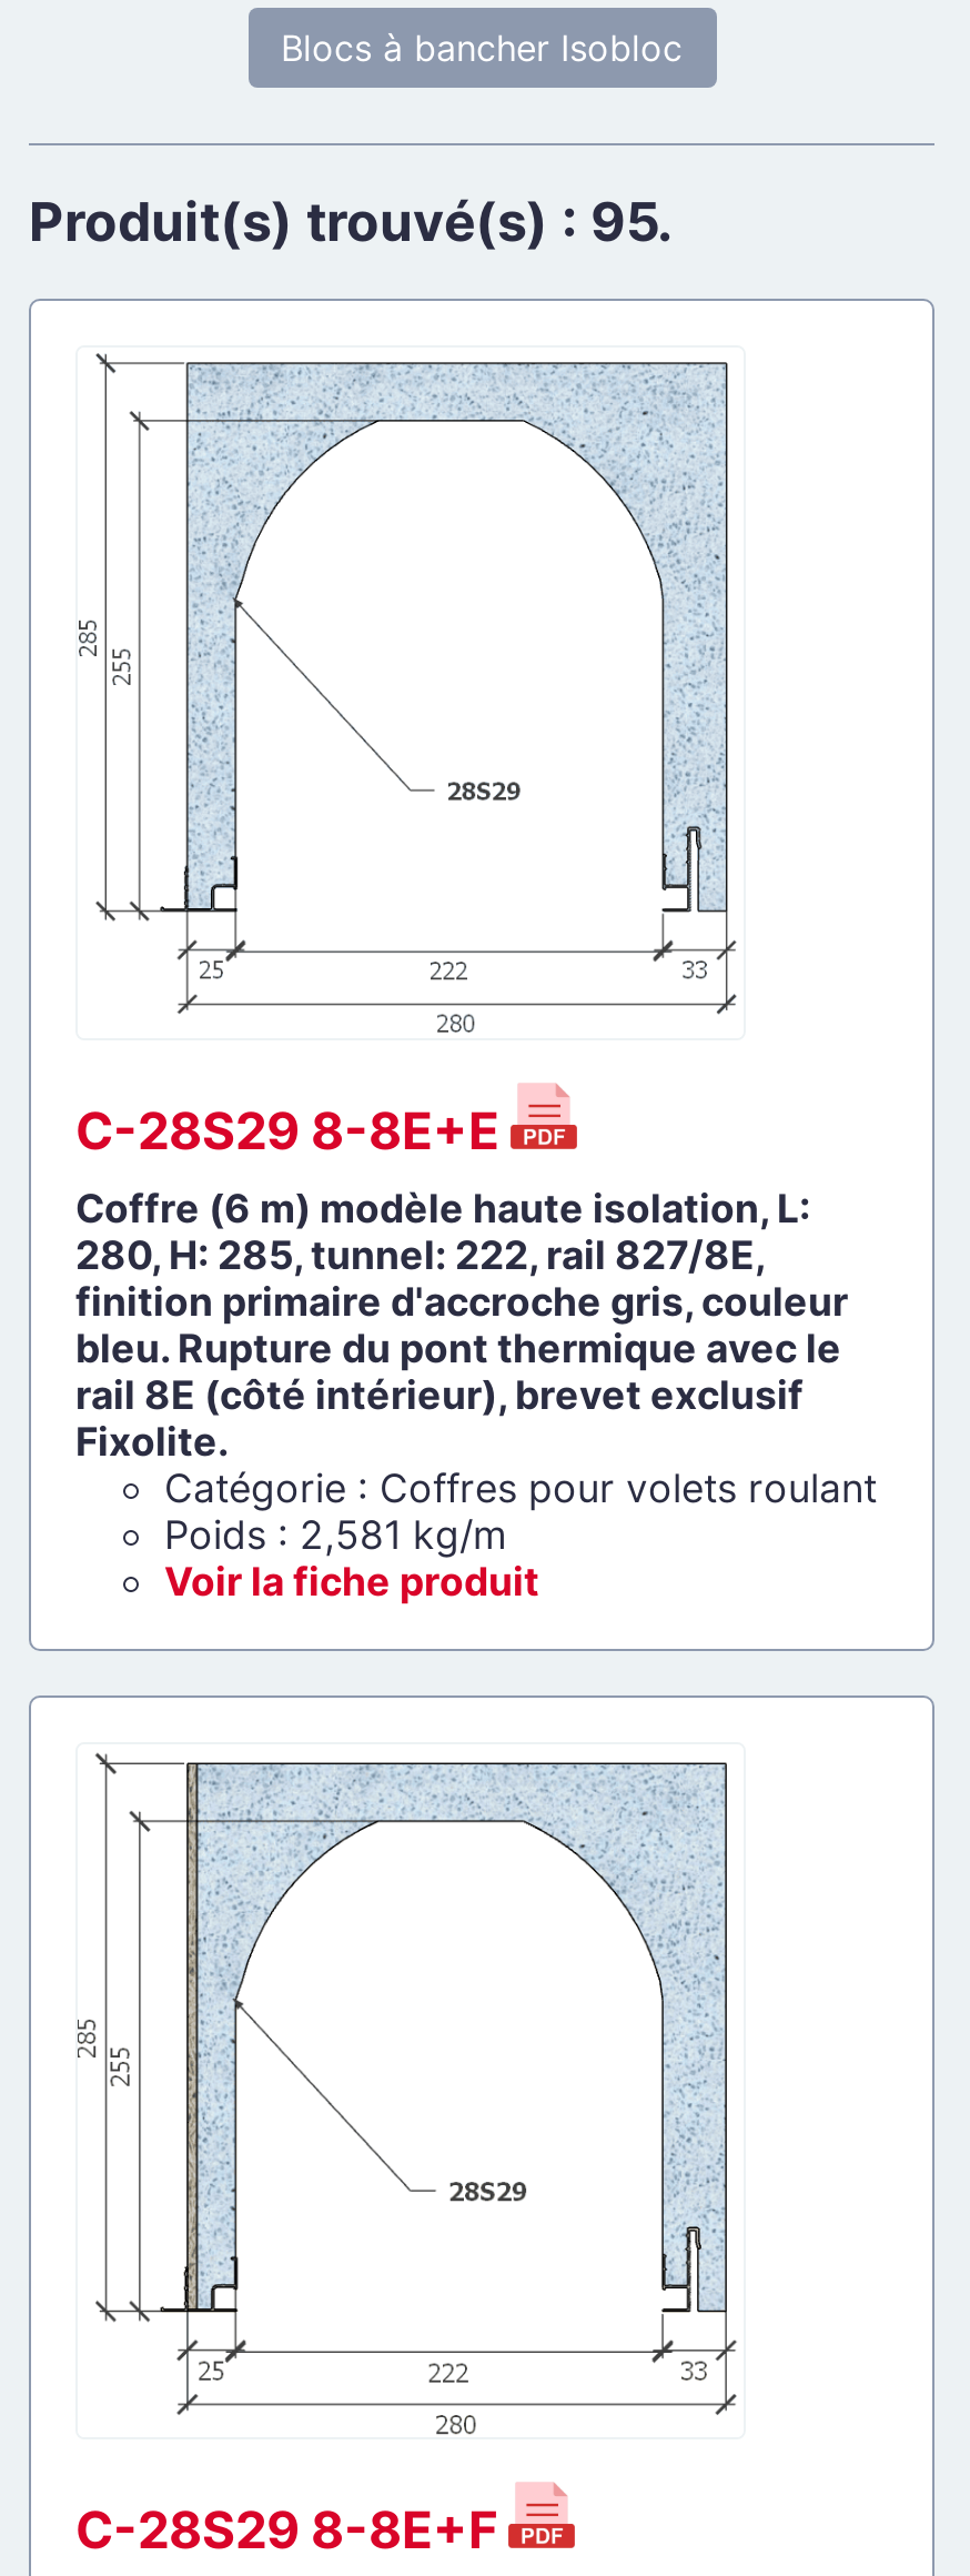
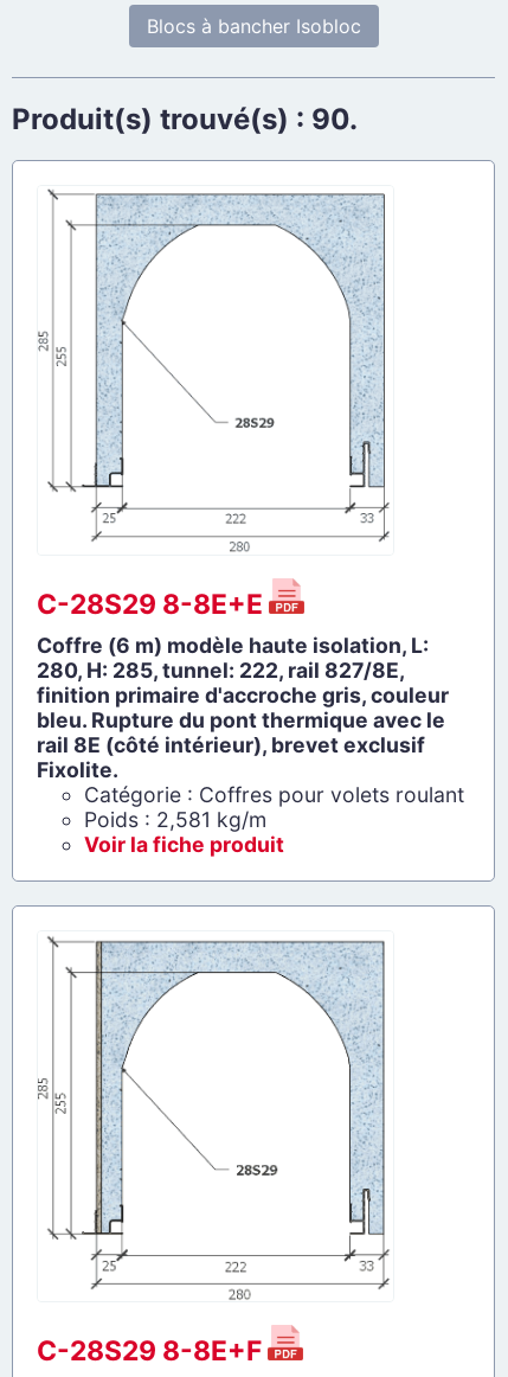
[29,190,673,254] Produit(s) trouvé(s) : 95. -> [12,102,358,136] Produit(s) trouvé(s) : 90.

